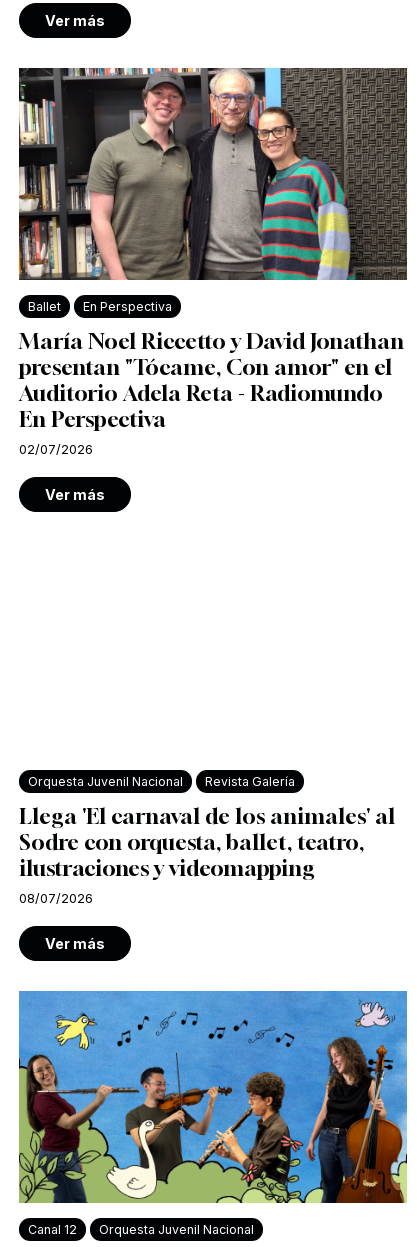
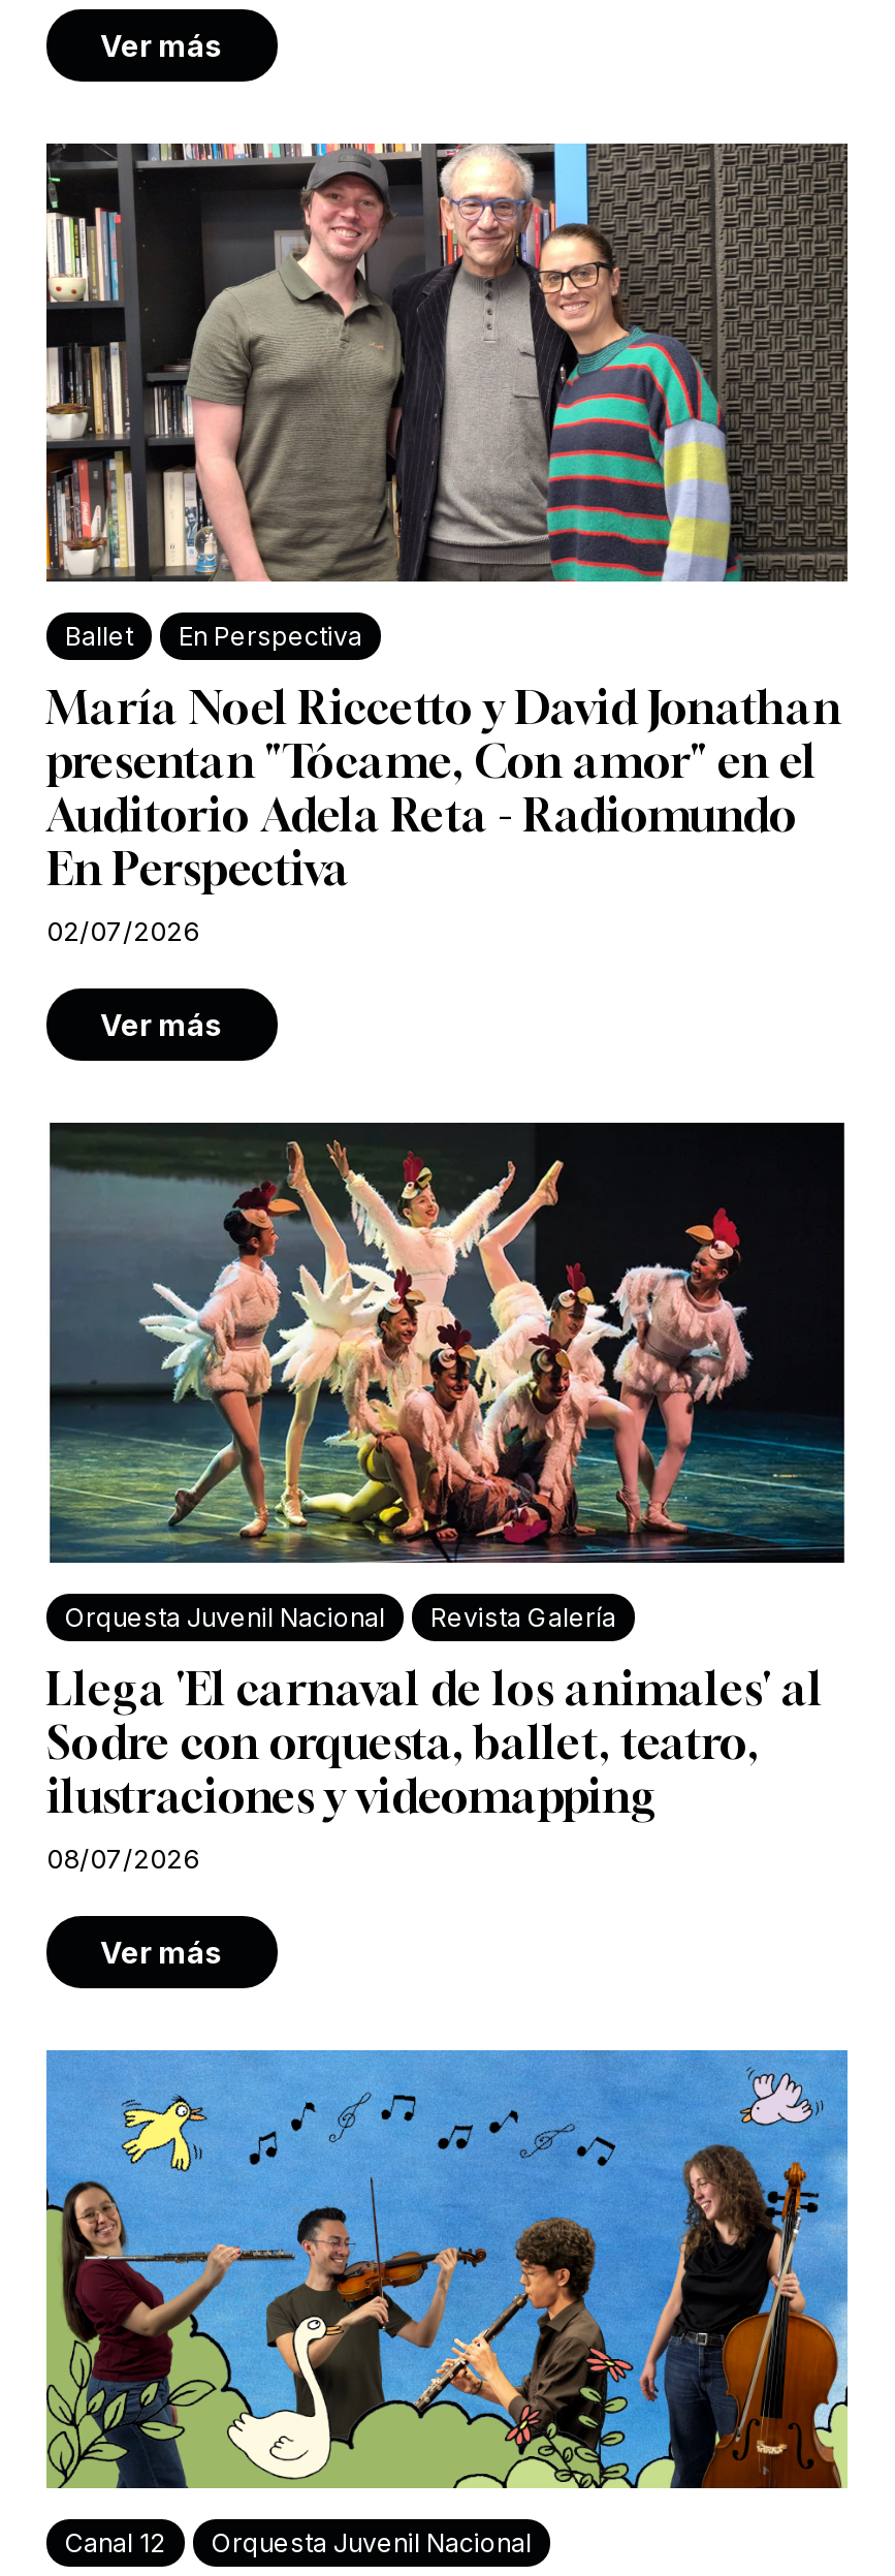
none -> [46,1121,848,1565] [image]

